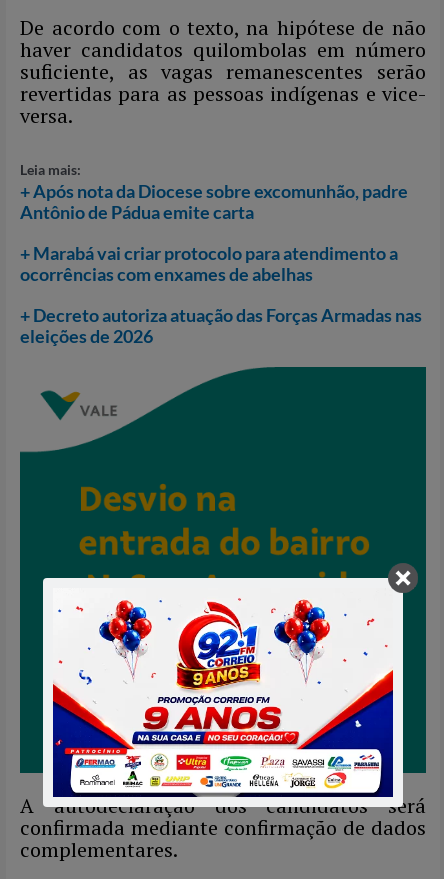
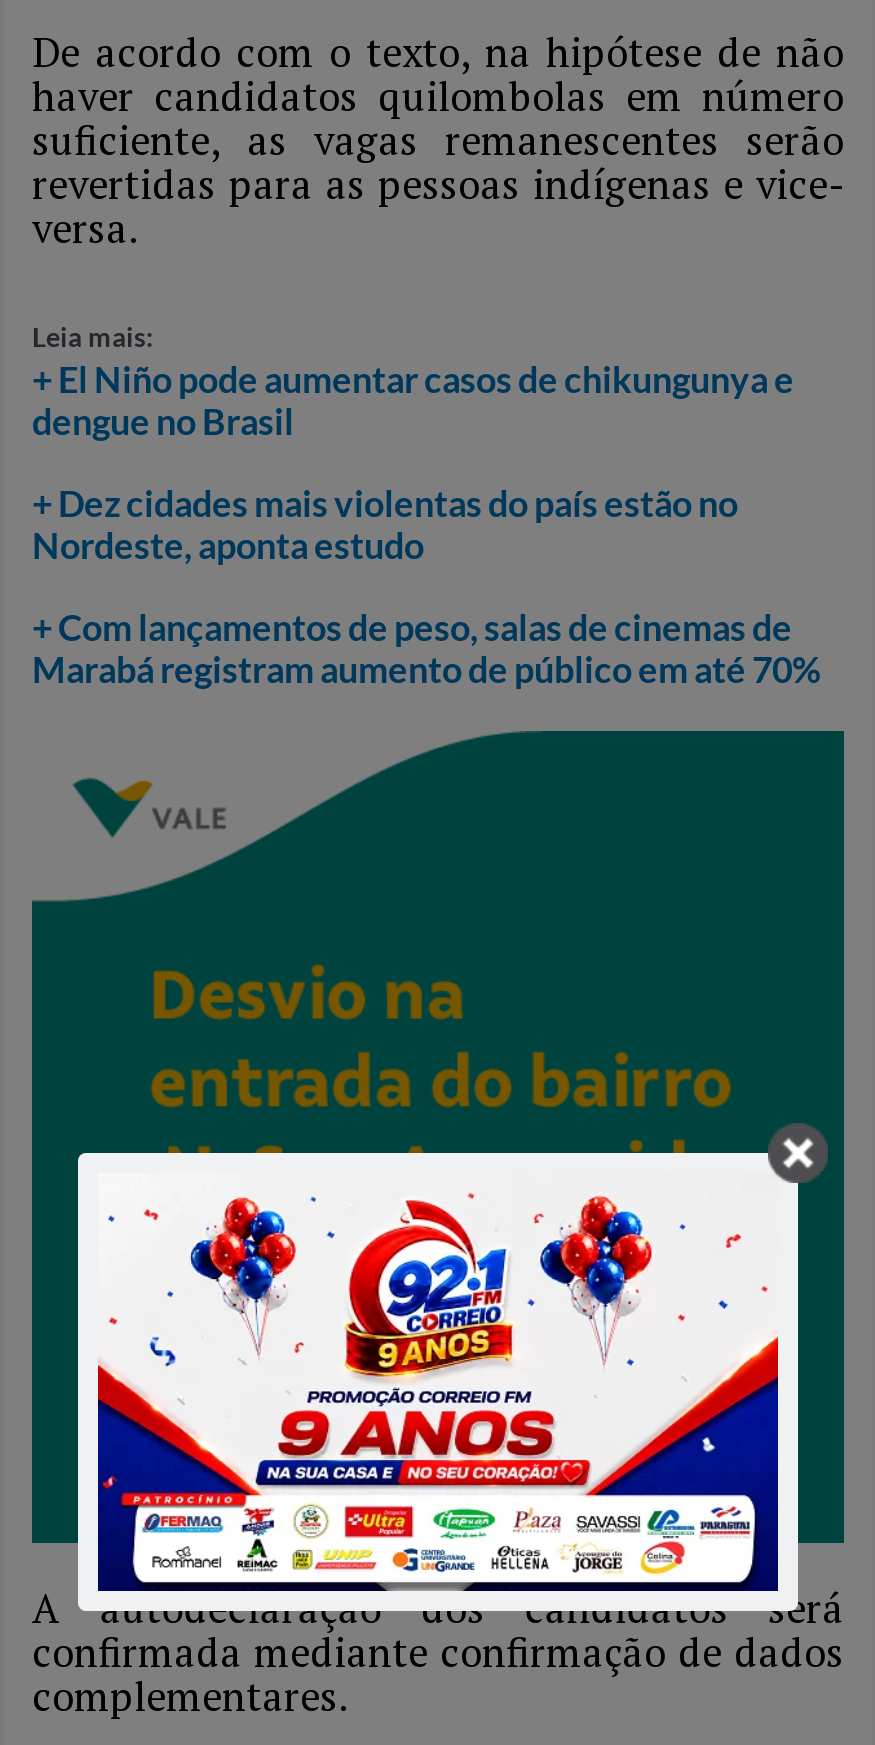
[20,180,408,223] + Após nota da Diocese sobre excomunhão, padre | Antônio de Pádua emite carta -> [32,358,794,444] + El Niño pode aumentar casos de chikungunya e | dengue no Brasil
[20,242,398,285] + Marabá vai criar protocolo para atendimento a | ocorrências com enxames de abelhas -> [32,482,738,568] + Dez cidades mais violentas do país estão no | Nordeste, aponta estudo
[20,304,422,347] + Decreto autoriza atuação das Forças Armadas nas | eleições de 2026 -> [32,606,820,692] + Com lançamentos de peso, salas de cinemas de | Marabá registram aumento de público em até 70%

